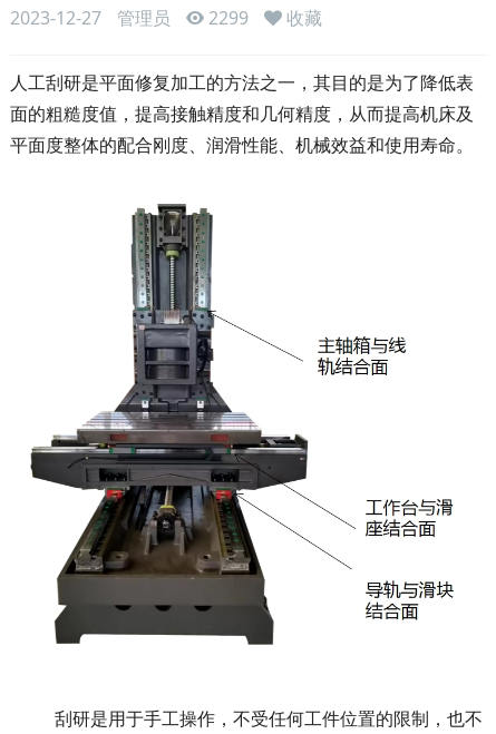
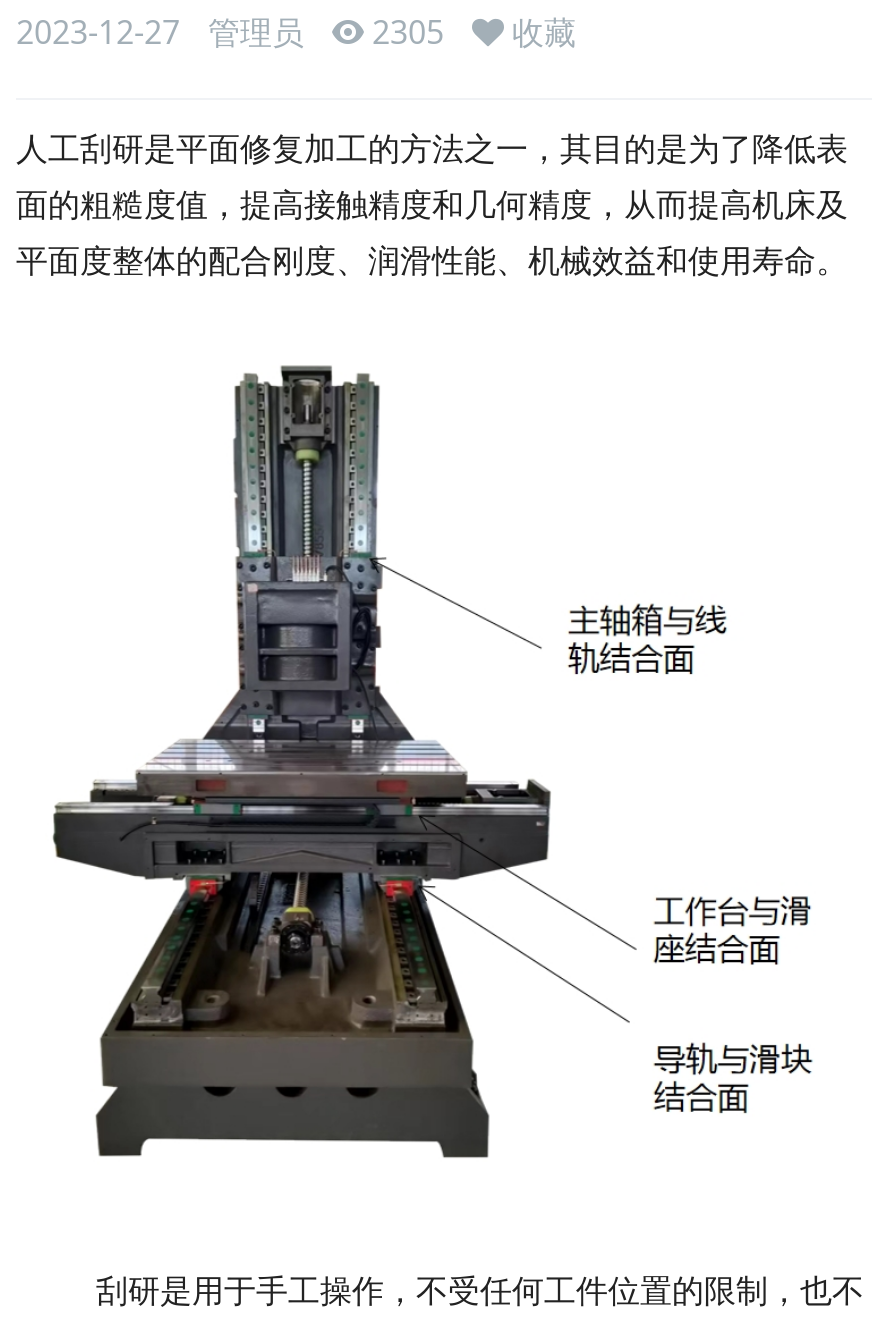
[10,5,322,30] 2023-12-27 管理员 2299 收藏 -> [16,10,576,54] 2023-12-27 管理员 2305 收藏

